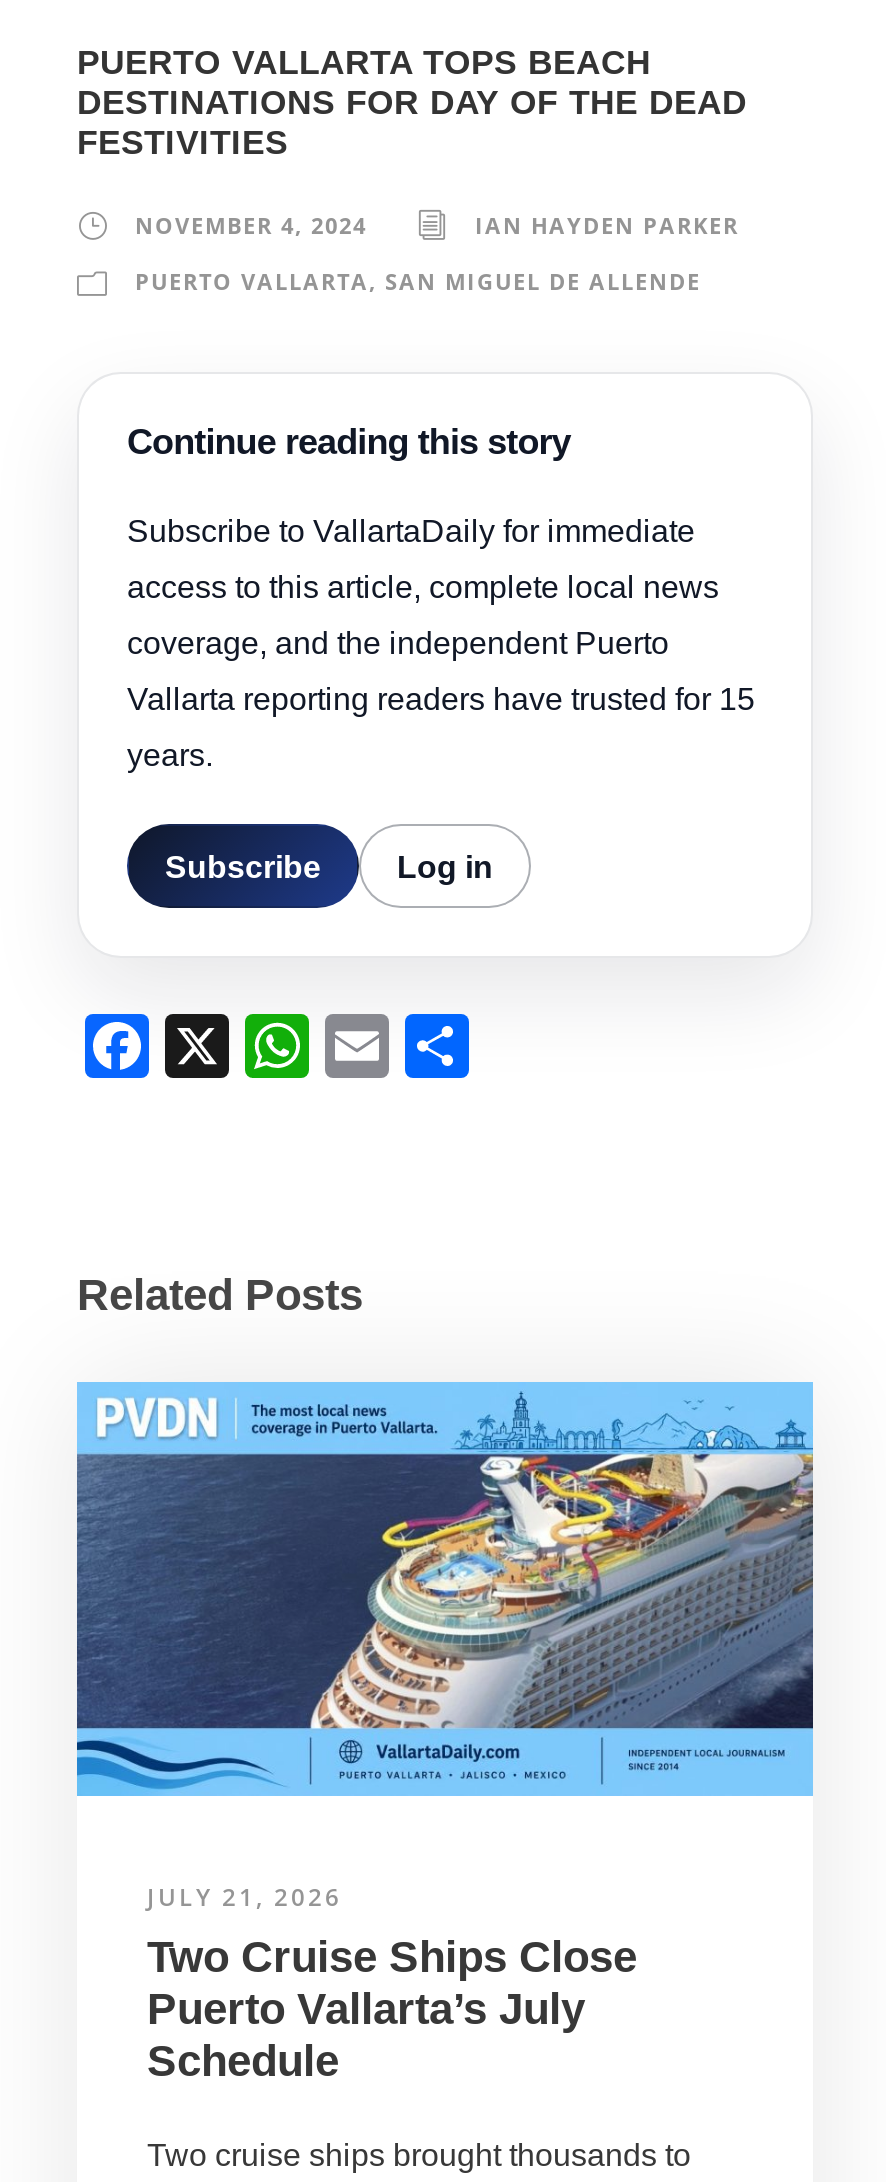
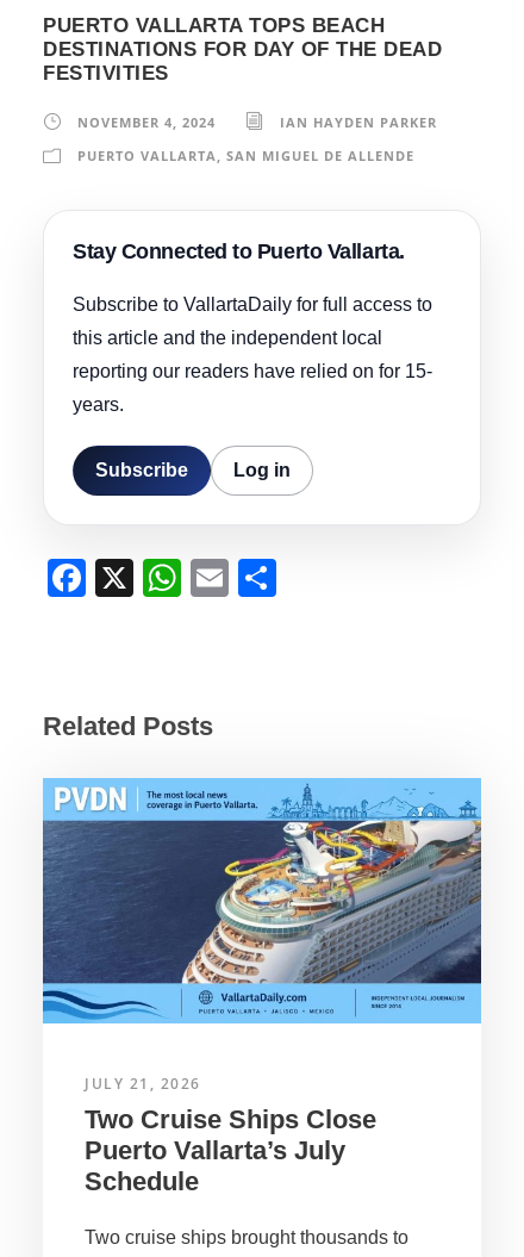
[127,422,755,716] Continue reading this story | Subscribe to VallartaDaily for immediate | access to this article, complete local news | coverage, and the independent Puerto | Vallarta reporting readers have trusted for 15 -> [73,239,432,381] Stay Connected to Puerto Vallarta. | Subscribe to VallartaDaily for full access to | this article and the independent local | reporting our readers have relied on for 15-

